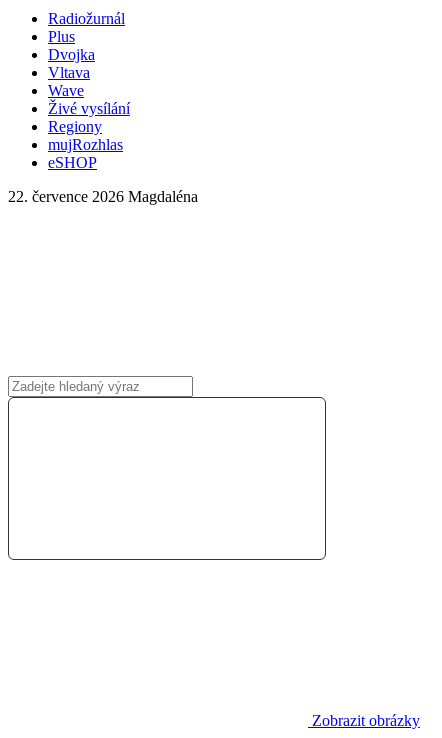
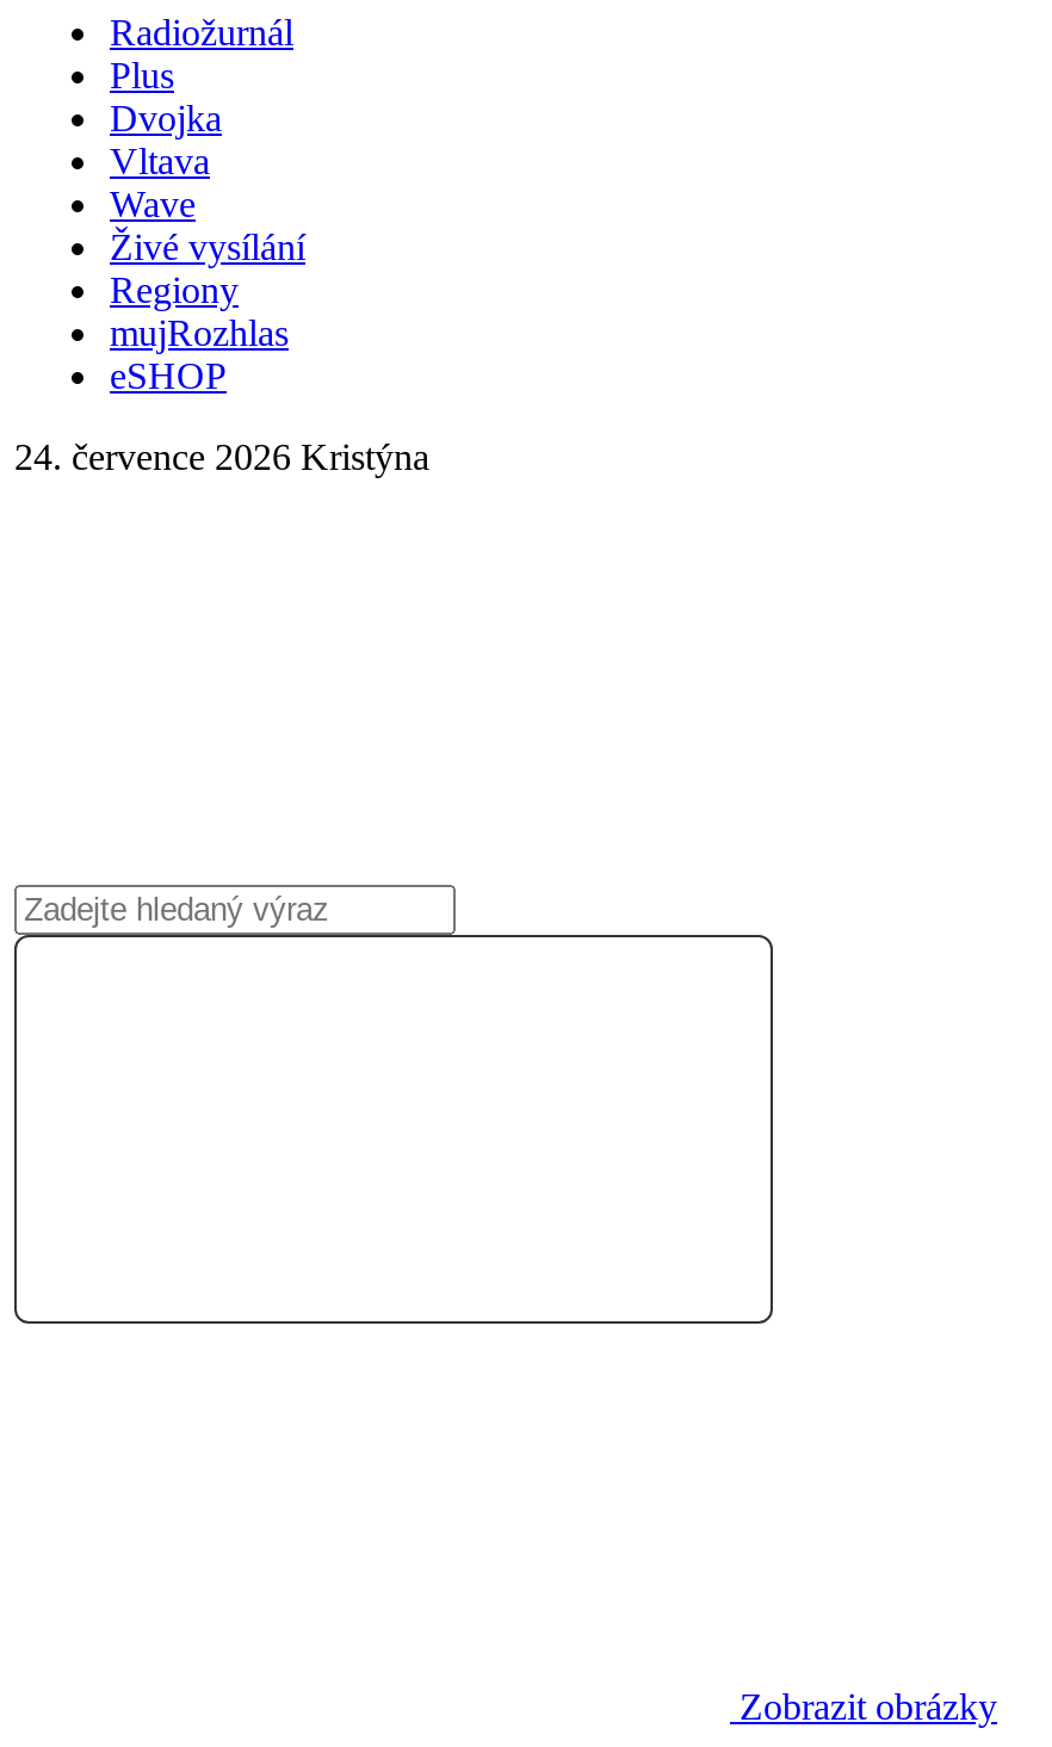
[8,188,198,205] 22. července 2026 Magdaléna -> [14,436,429,477] 24. července 2026 Kristýna

